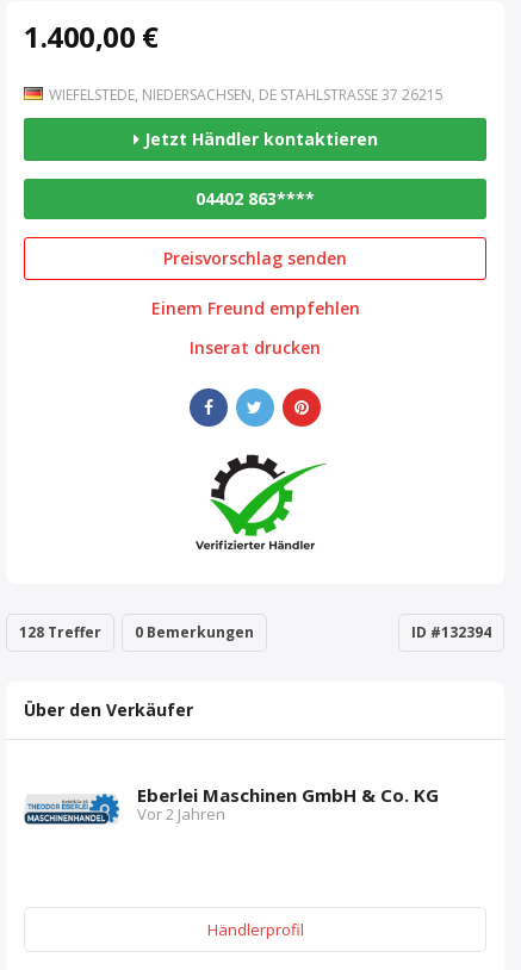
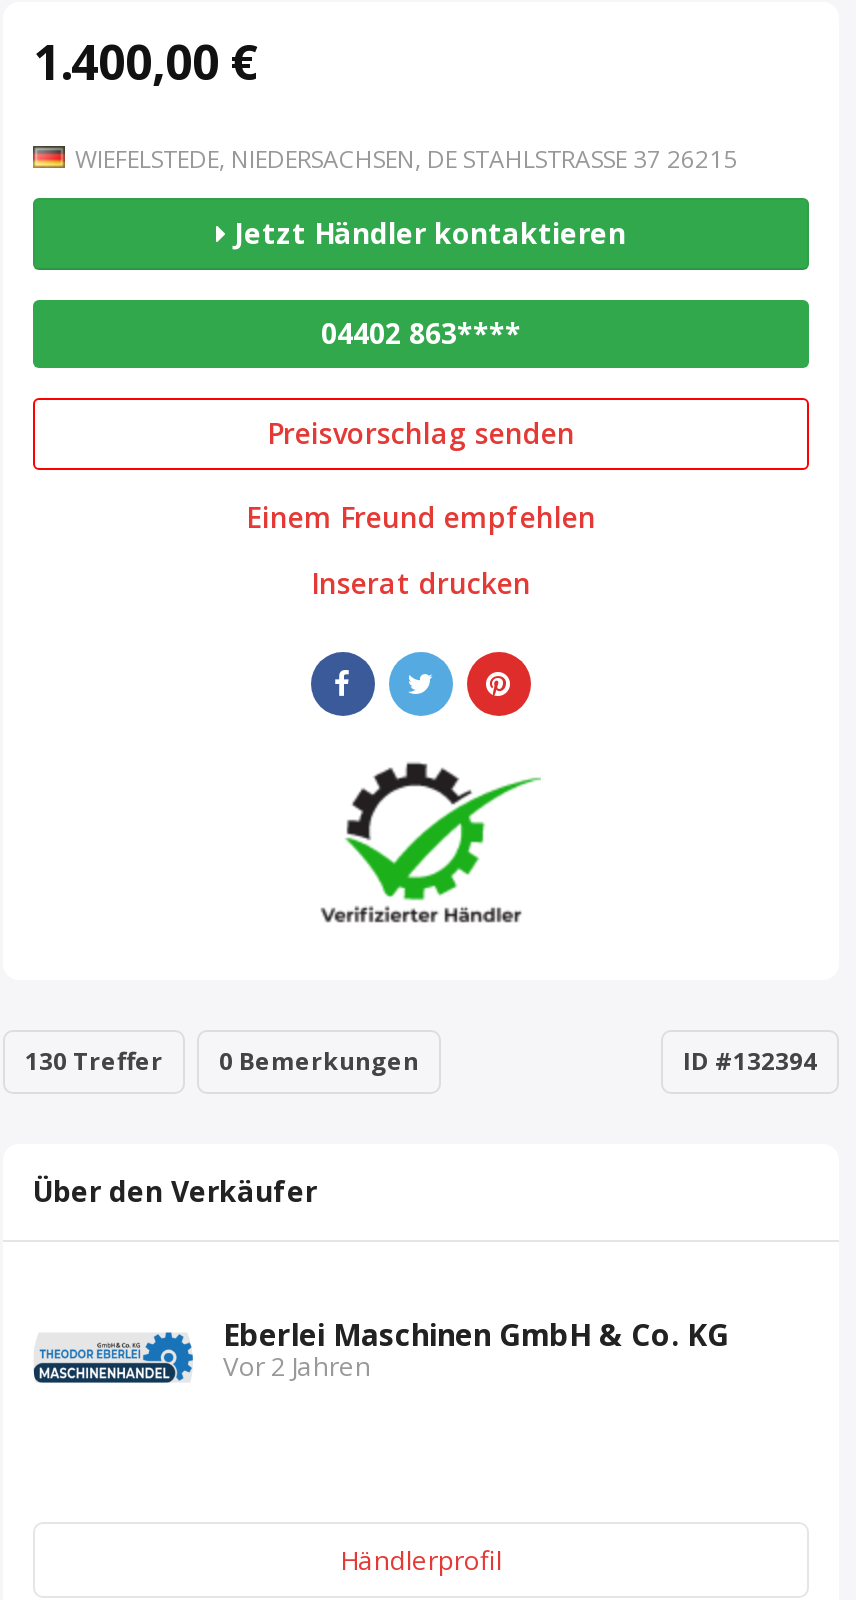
[19,622,254,642] 128 Treffer 0 Bemerkungen -> [25,1044,419,1078] 130 Treffer 0 Bemerkungen

